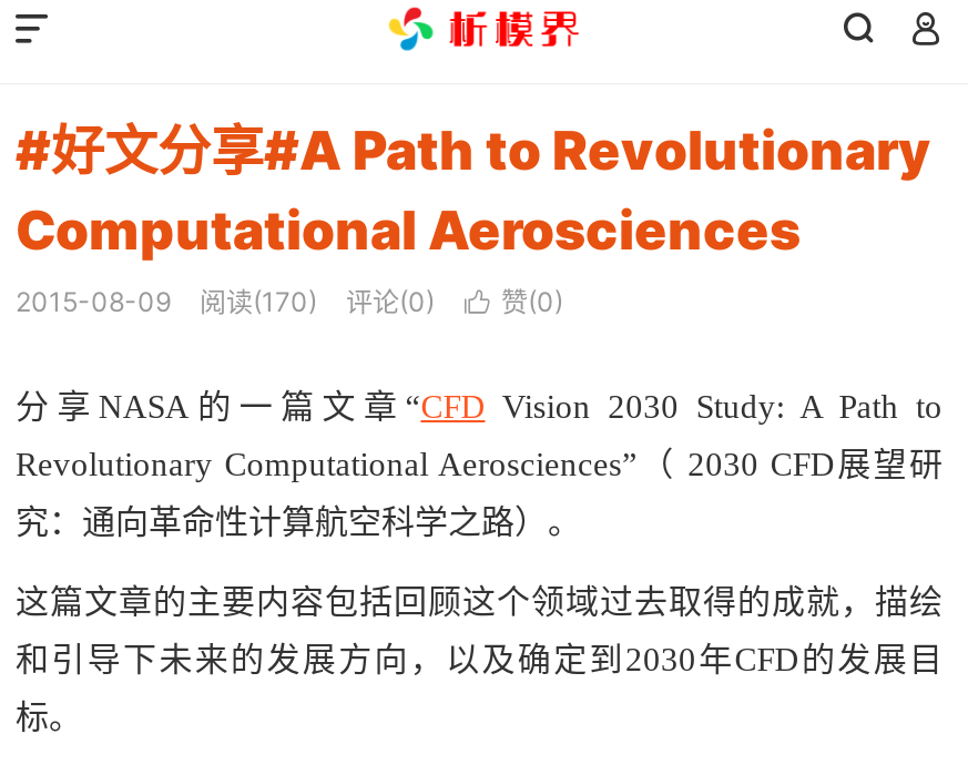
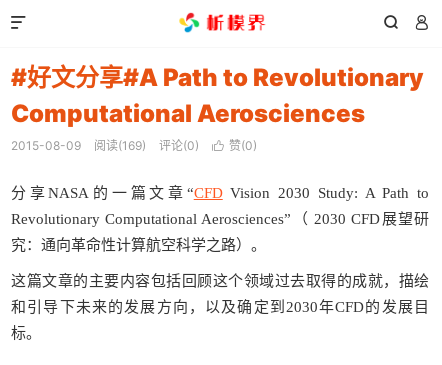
[200,285,317,318] 阅读(170) -> [94,138,146,153] 阅读(169)

